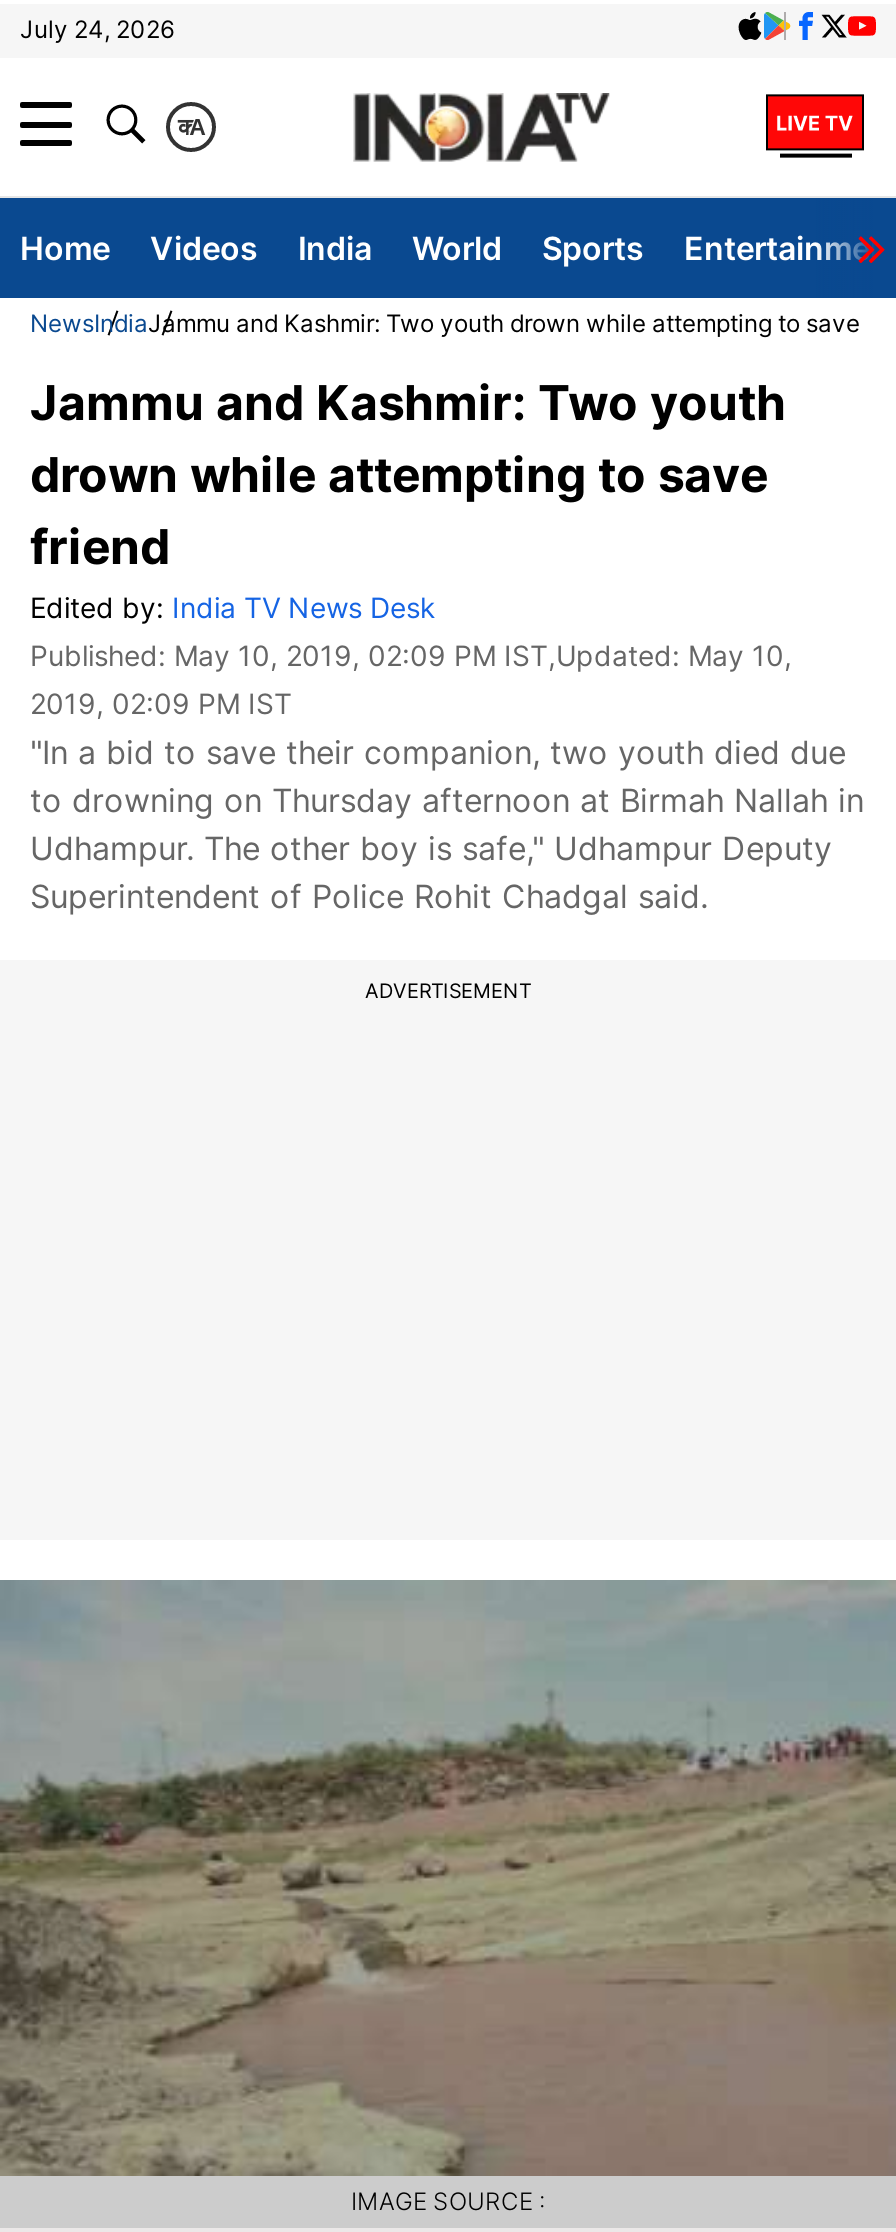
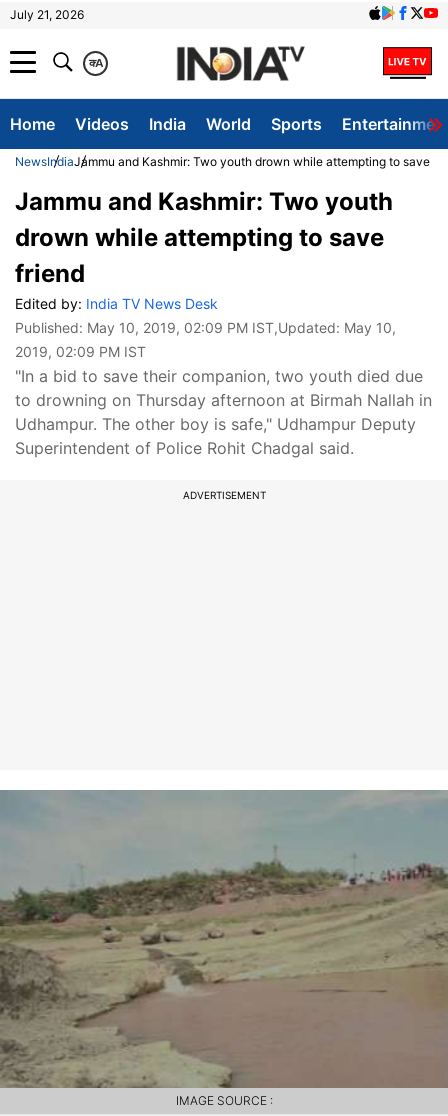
[20,14,174,44] July 24, 2026 -> [10,7,84,22] July 21, 2026

